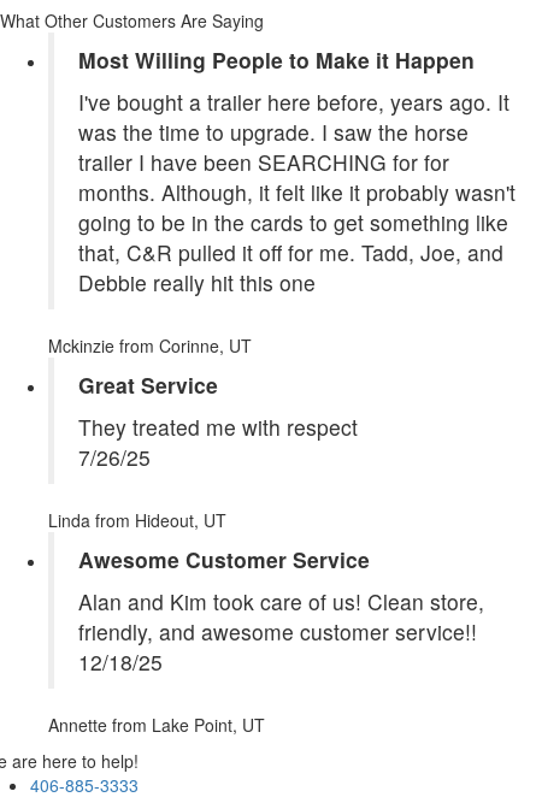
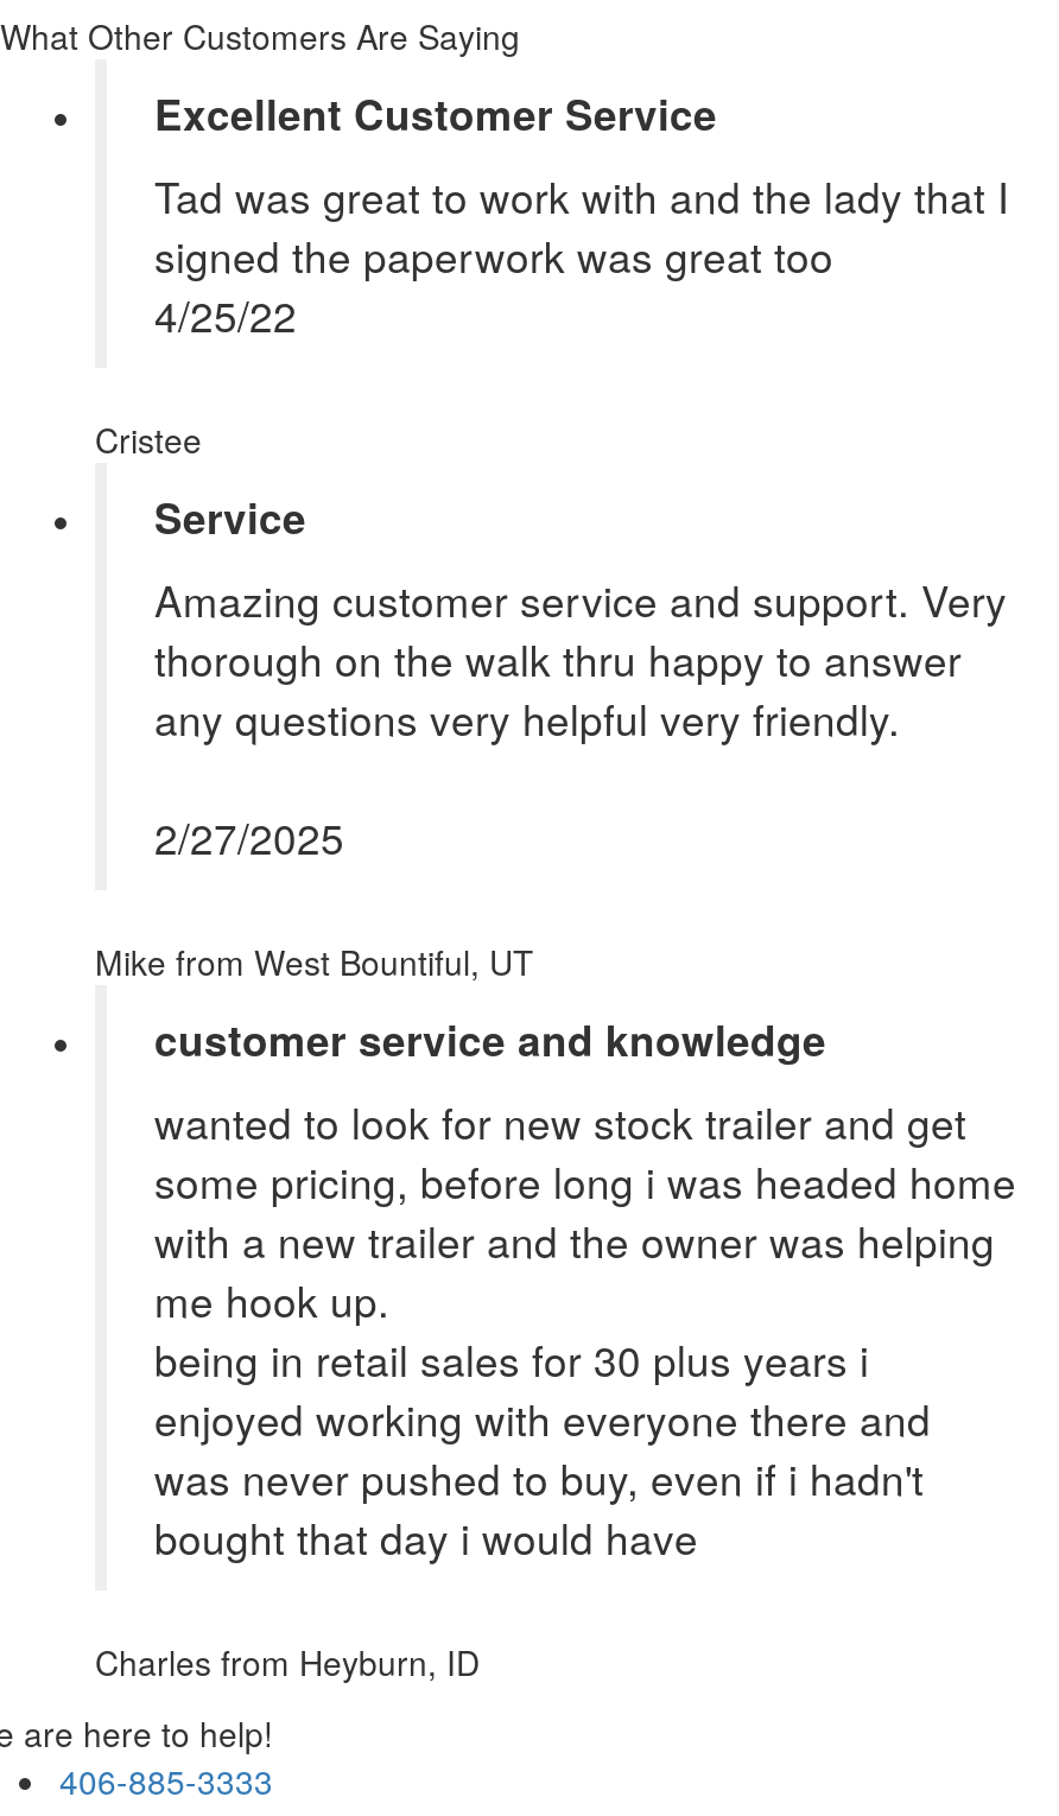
[48,45,516,737] Most Willing People to Make it Happen | I've bought a trailer here before, years ago. It | was the time to upgrade. I saw the horse | trailer I have been SEARCHING for for | months. Although, it felt like it probably wasn't | going to be in the cards to get something like | that, C&R pulled it off for me. Tadd, Joe, and | Debbie really hit this one | Mckinzie from Corinne, UT | Great Service | They treated me with respect | 7/26/25 | Linda from Hideout, UT | Awesome Customer Service | Alan and Kim took care of us! Clean store, | friendly, and awesome customer service!! | 12/18/25 | Annette from Lake Point, UT -> [95,84,1016,1686] Excellent Customer Service | Tad was great to work with and the lady that I | signed the paperwork was great too | 4/25/22 | Cristee | Service | Amazing customer service and support. Very | thorough on the walk thru happy to answer | any questions very helpful very friendly. | 2/27/2025 | Mike from West Bountiful, UT | customer service and knowledge | wanted to look for new stock trailer and get | some pricing, before long i was headed home | with a new trailer and the owner was helping | me hook up. | being in retail sales for 30 plus years i | enjoyed working with everyone there and | was never pushed to buy, even if i hadn't | bought that day i would have | Charles from Heyburn, ID

